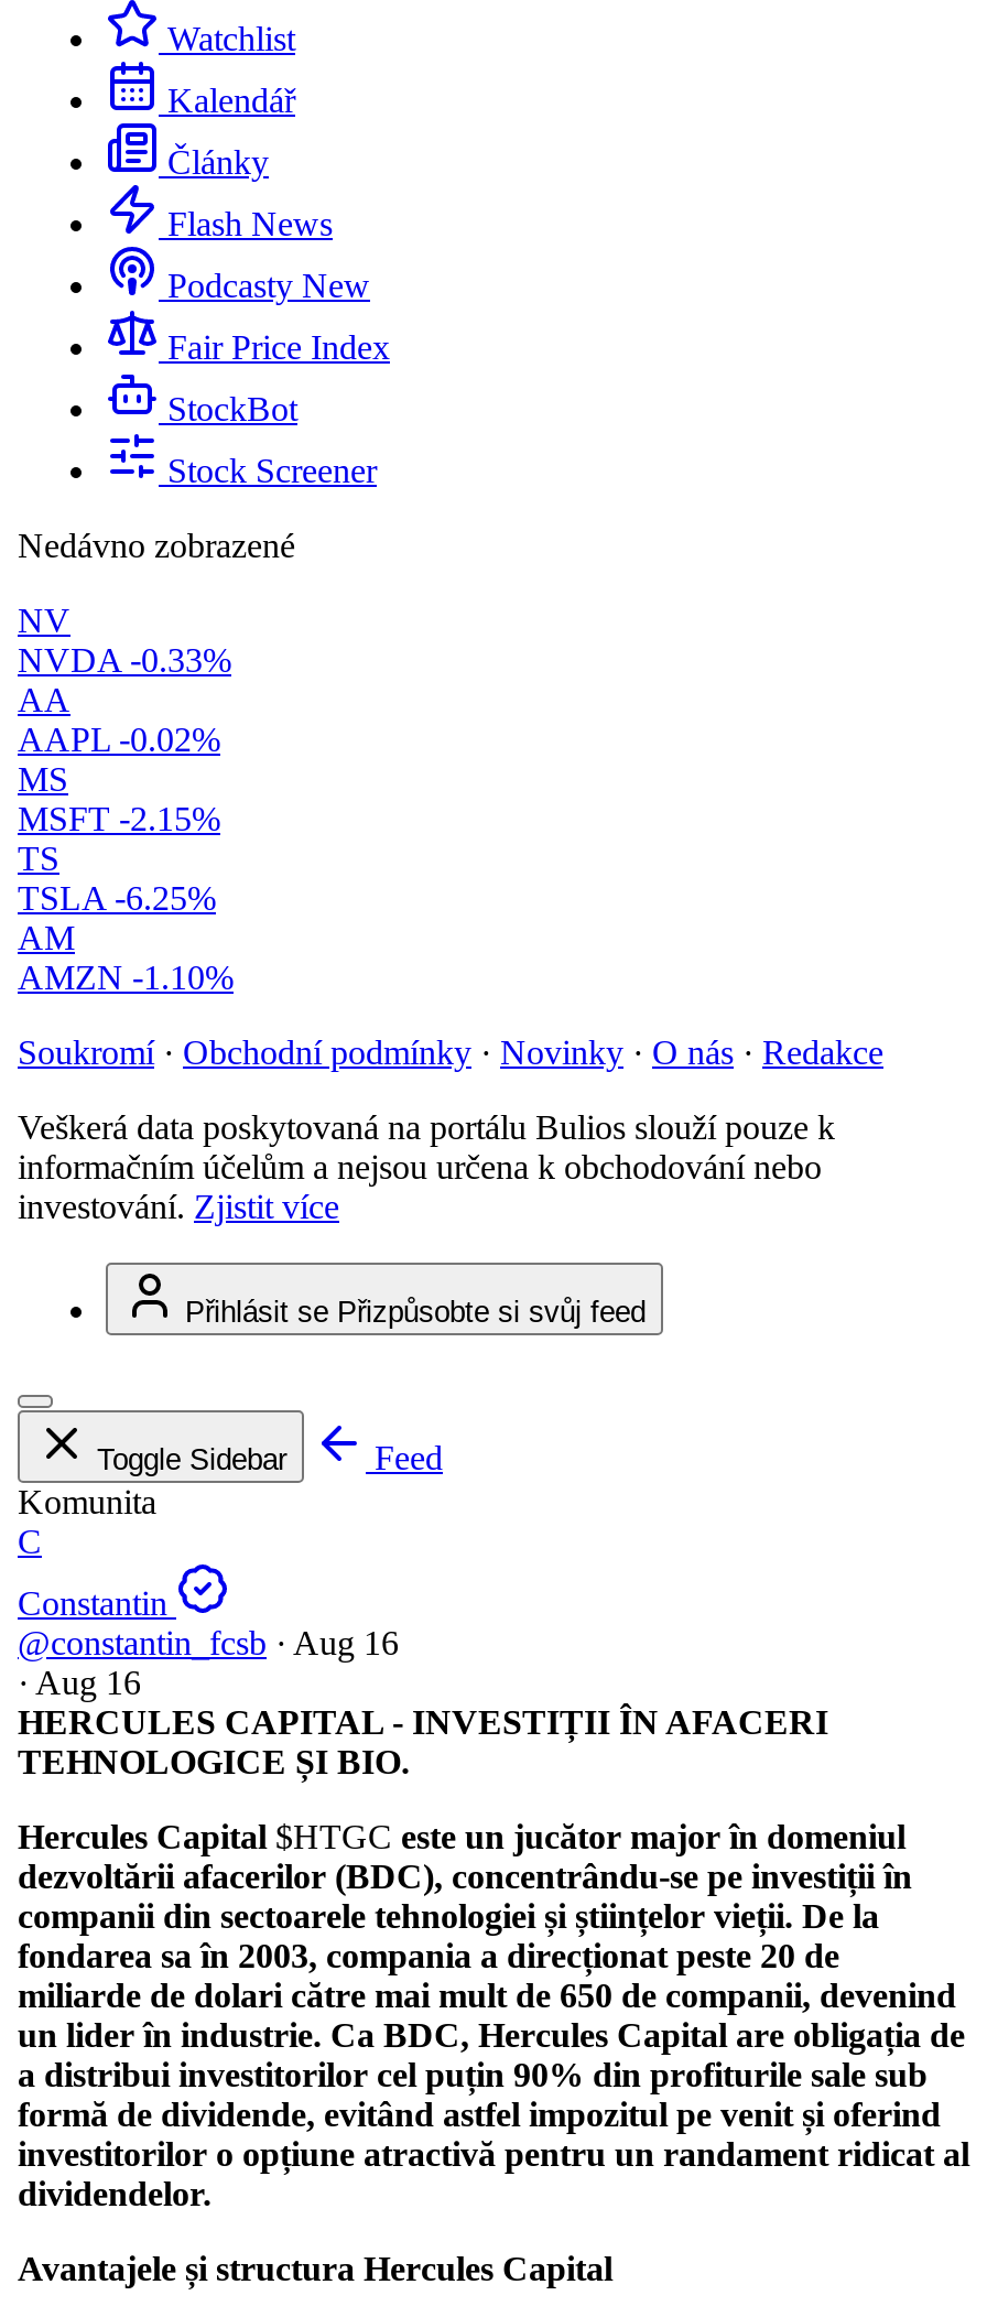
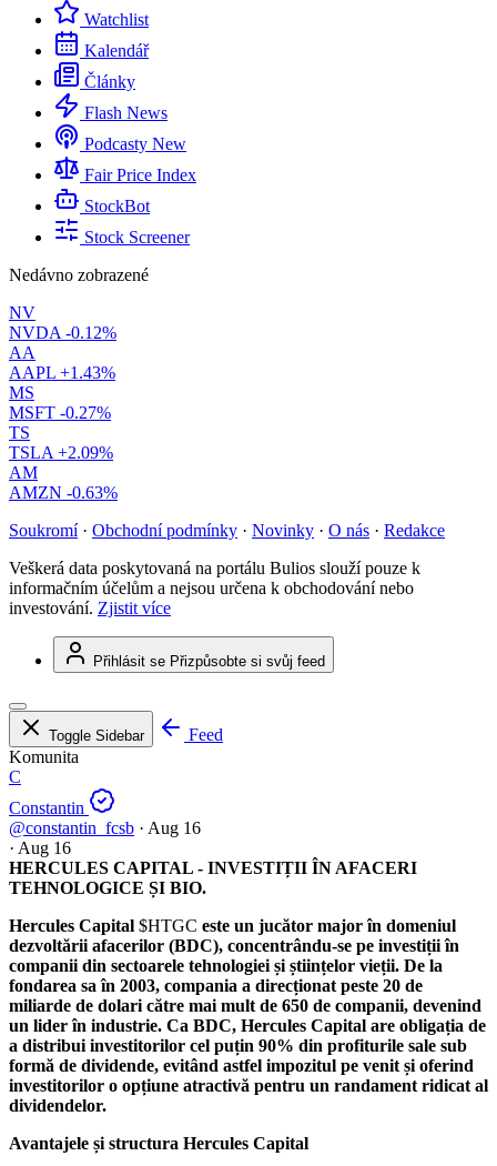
[18,641,231,679] NVDA -0.33% -> [9,323,116,342] NVDA -0.12%
[18,721,220,758] AAPL -0.02% -> [9,363,115,382] AAPL +1.43%
[18,800,220,838] MSFT -2.15% -> [9,403,111,422] MSFT -0.27%
[18,879,216,917] TSLA -6.25% -> [9,443,113,462] TSLA +2.09%
[18,959,234,996] AMZN -1.10% -> [9,483,118,502] AMZN -0.63%

